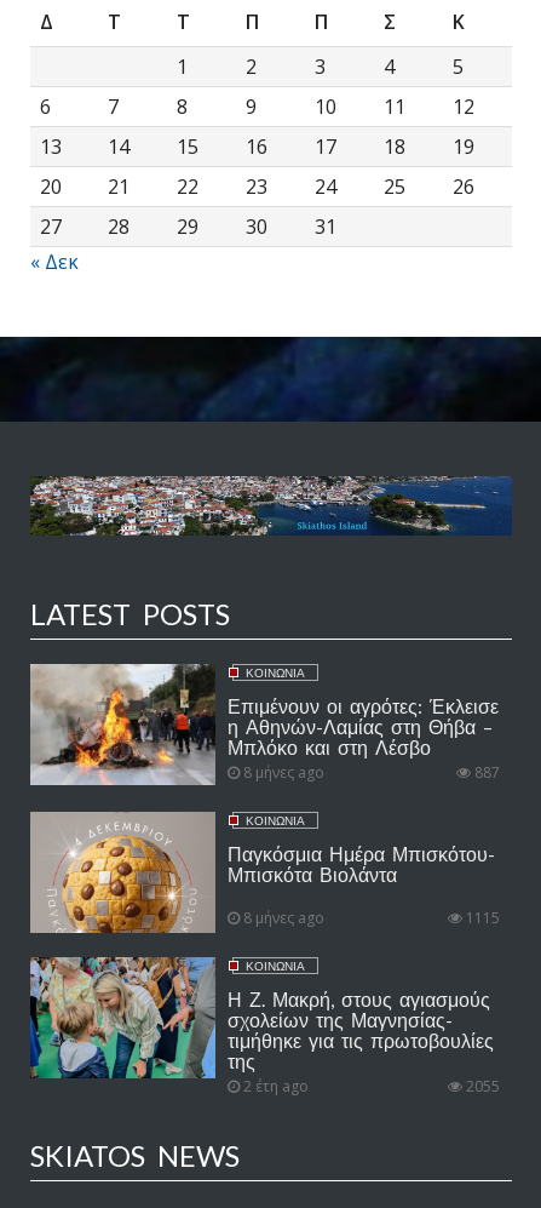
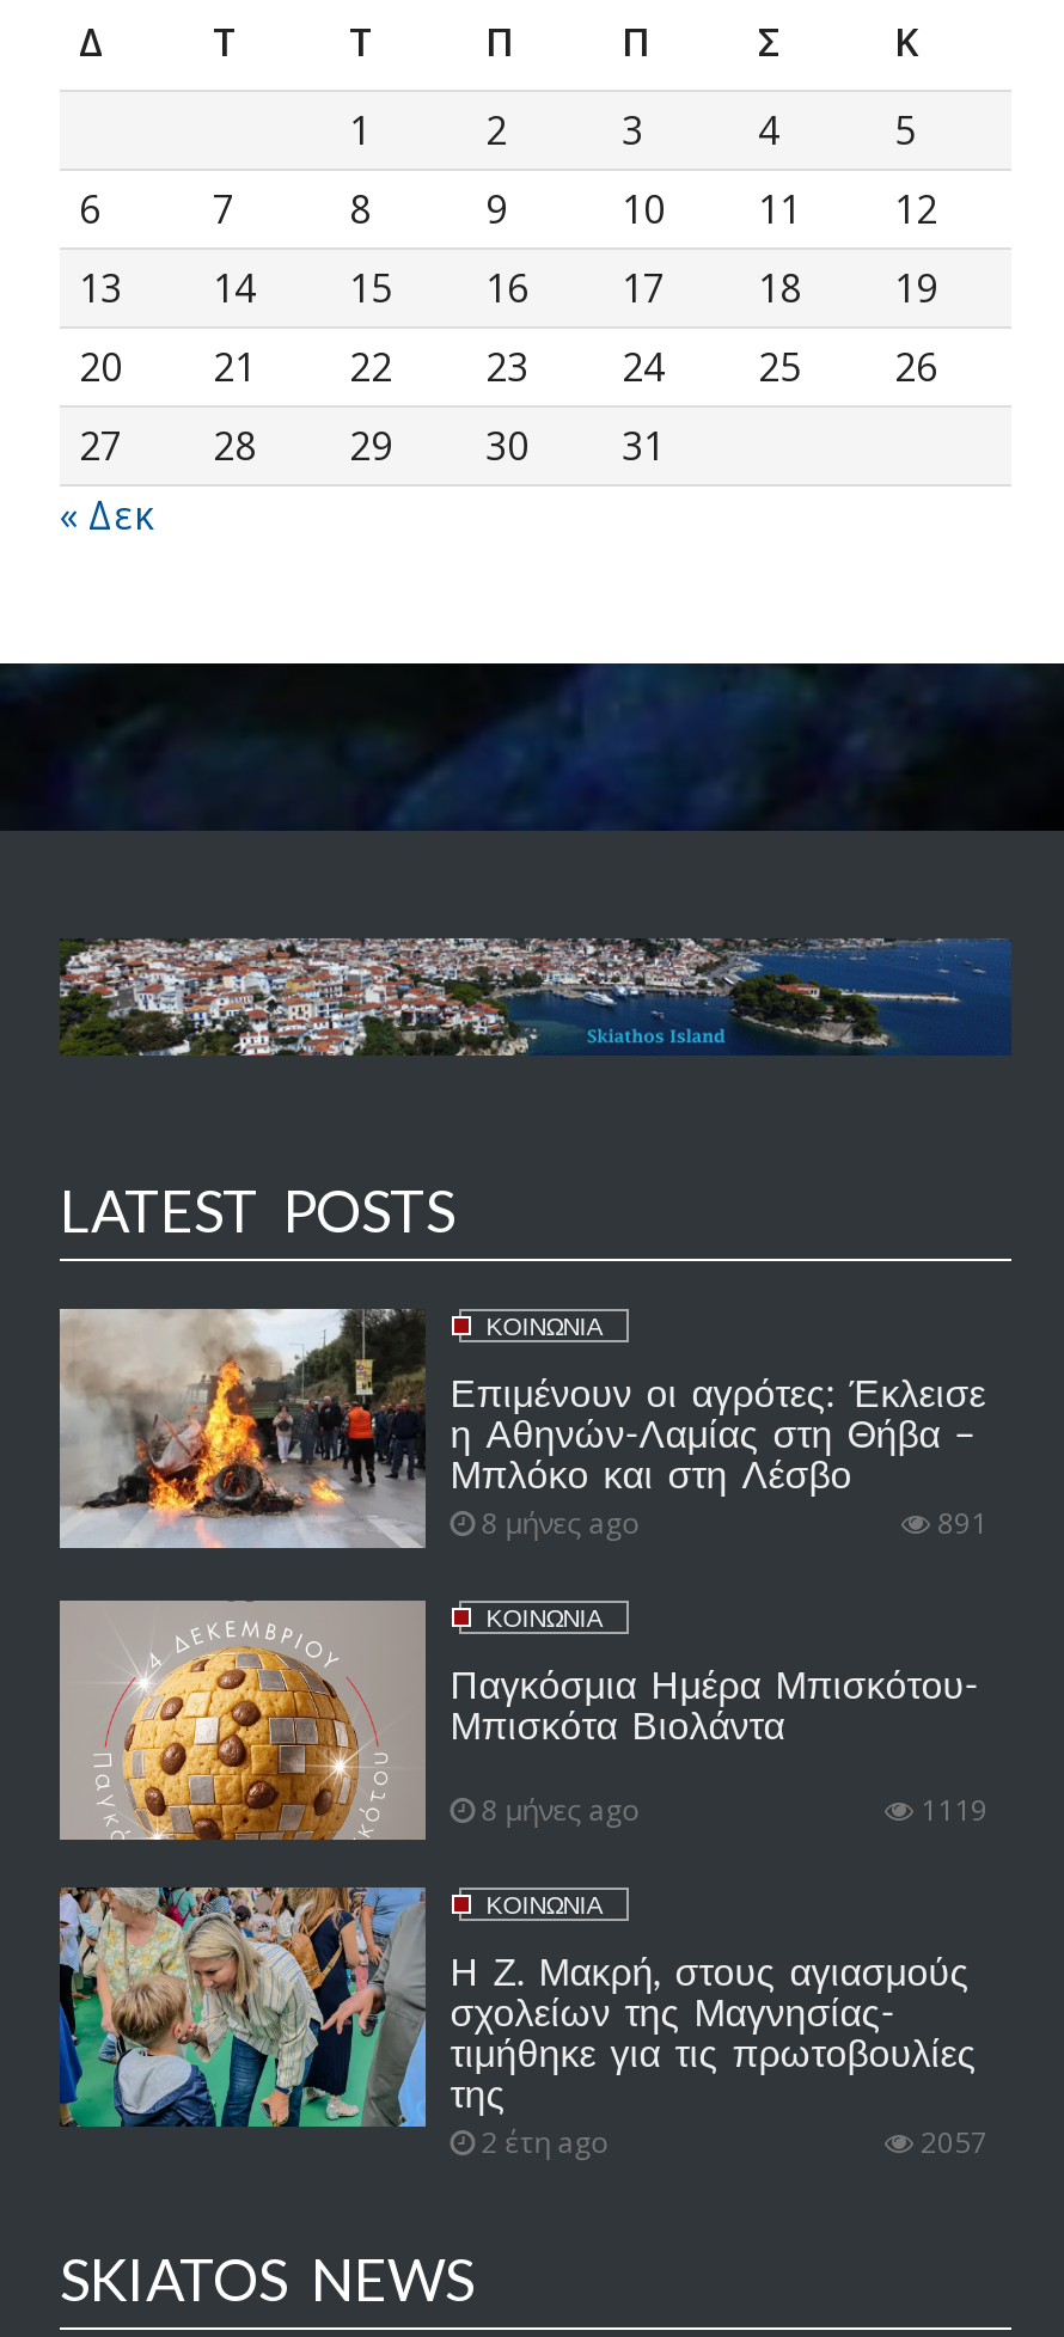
[471,762,500,783] 887 -> [930,1503,987,1543] 891
[462,908,500,928] 1115 -> [913,1790,987,1830] 1119
[462,1076,500,1097] 2055 -> [913,2122,987,2163] 2057

